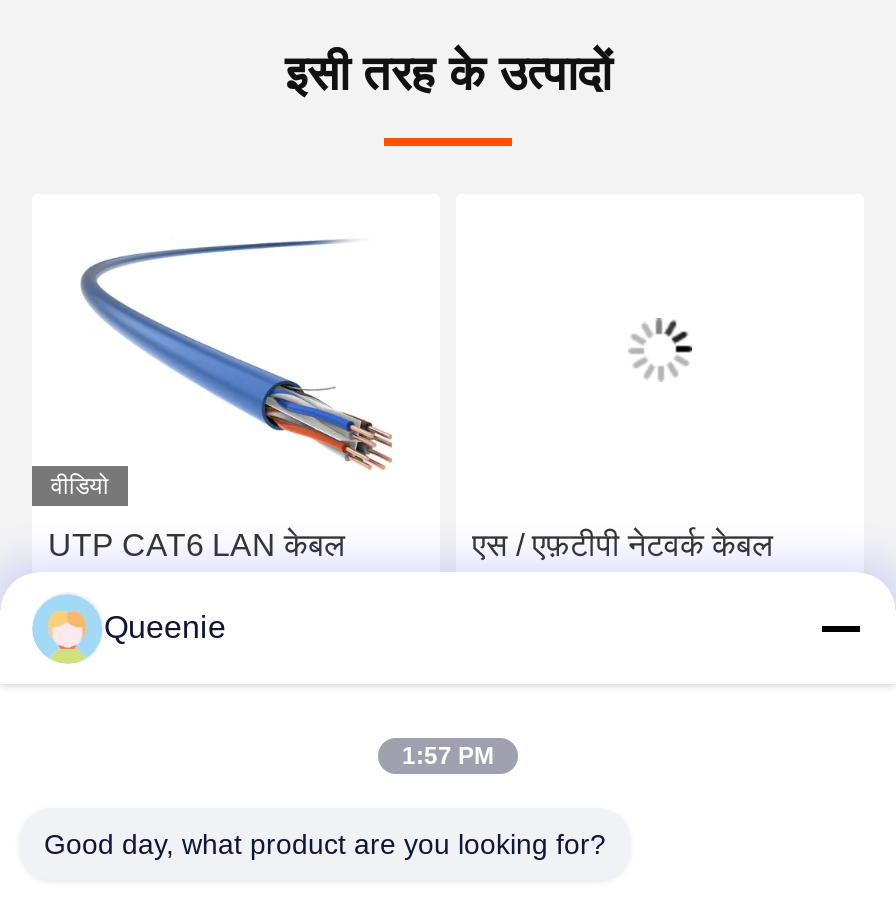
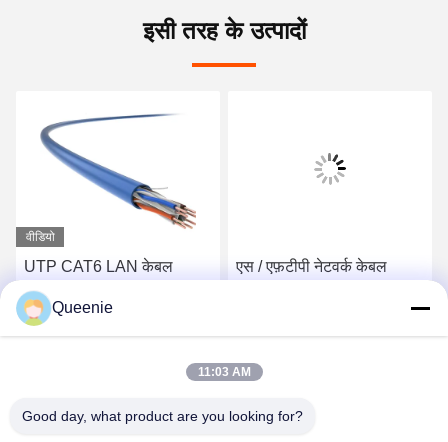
[402,742,494,770] 1:57 PM -> [197,365,250,379] 11:03 AM

